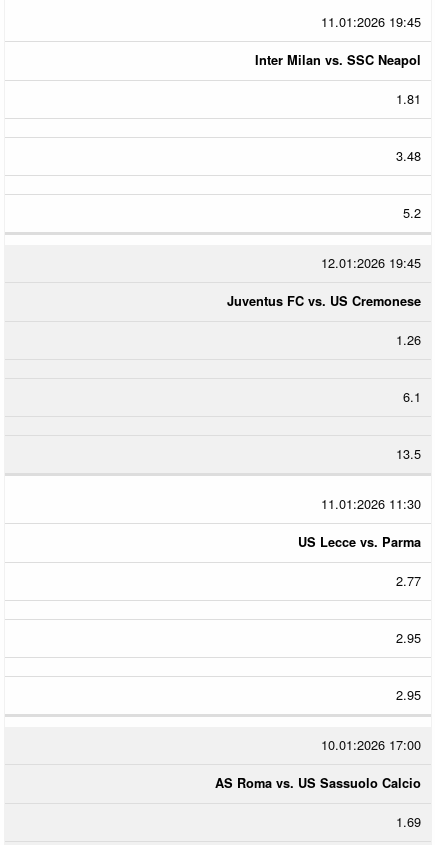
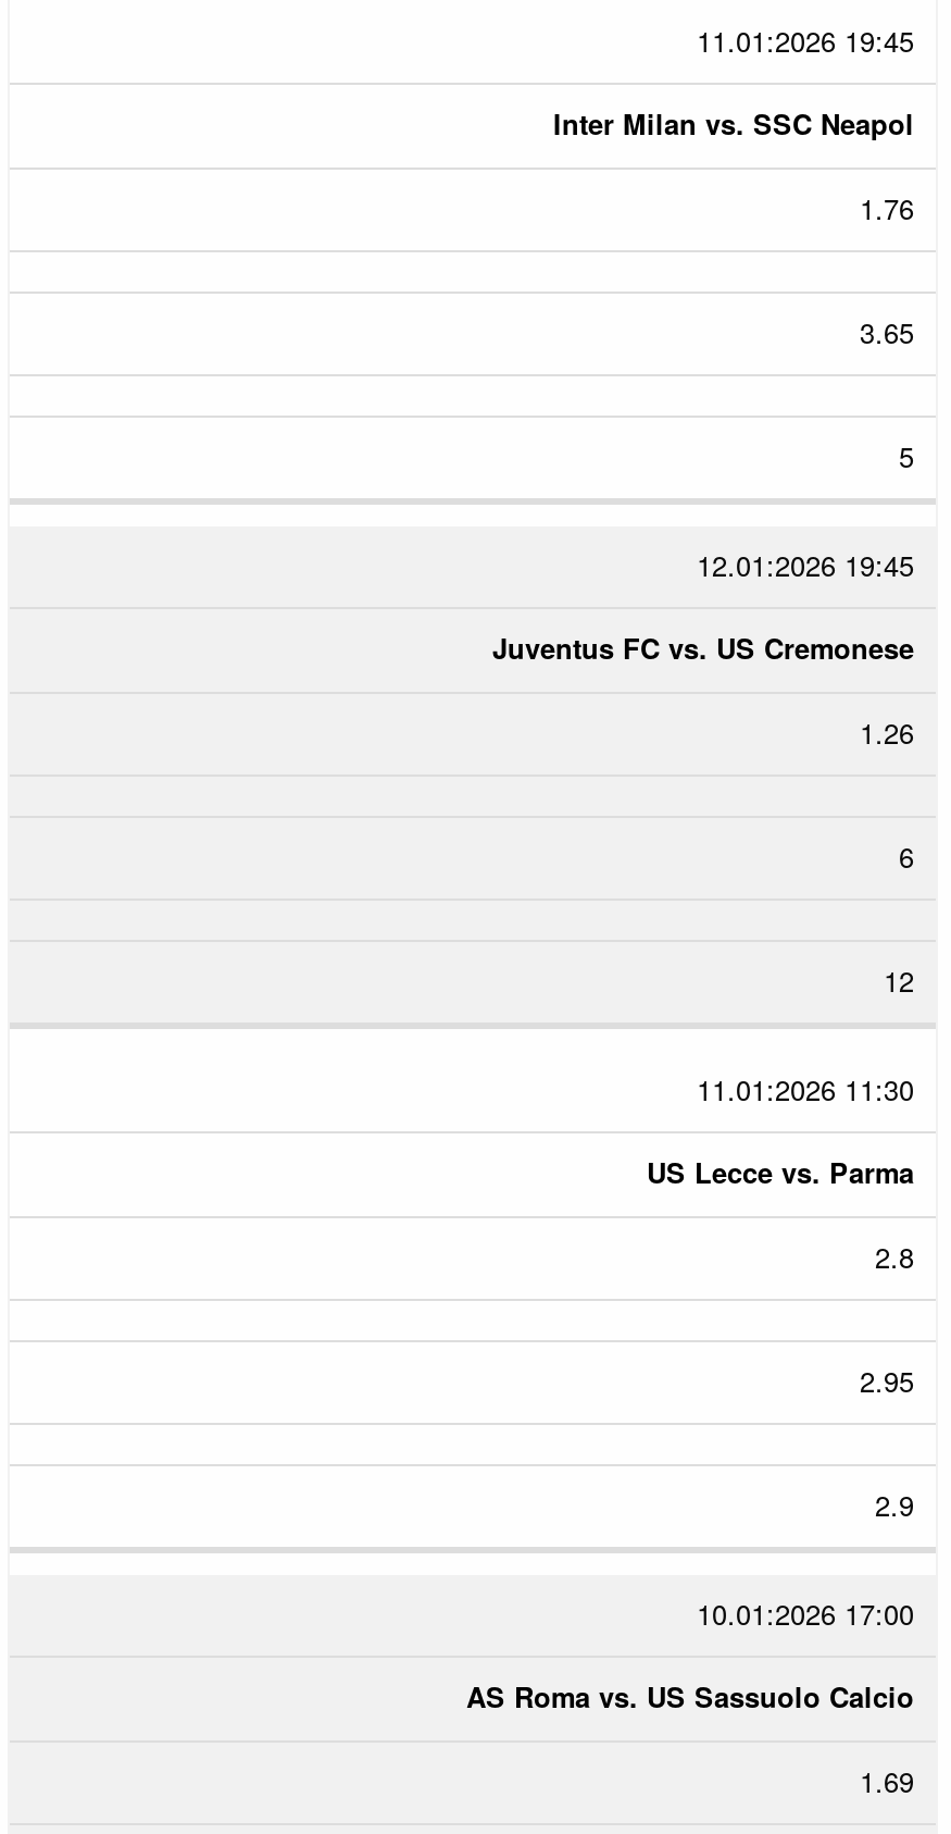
[396,88,421,107] 1.81 -> [860,186,914,227] 1.76
[396,145,421,164] 3.48 -> [860,310,914,351] 3.65
[403,202,421,221] 5.2 -> [899,434,914,475] 5
[403,386,421,405] 6.1 -> [899,834,914,876] 6
[396,443,421,462] 13.5 -> [884,958,914,1000] 12
[396,570,421,589] 2.77 -> [875,1235,914,1276] 2.8
[396,684,421,703] 2.95 -> [875,1483,914,1524] 2.9

